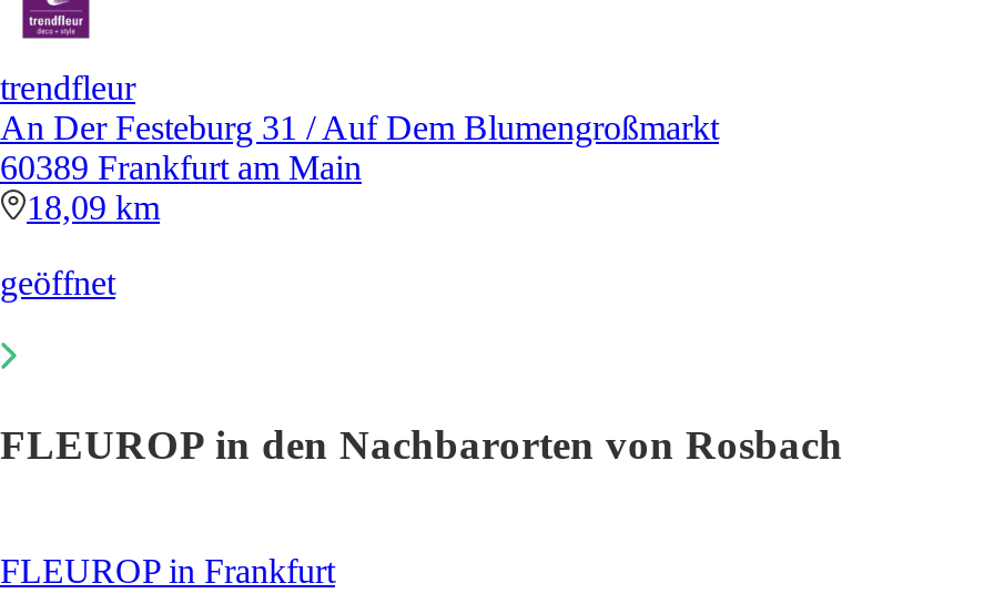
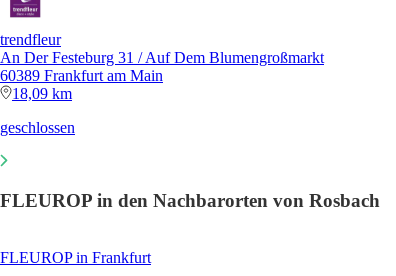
[0,264,115,302] geöffnet -> [0,119,75,136] geschlossen

